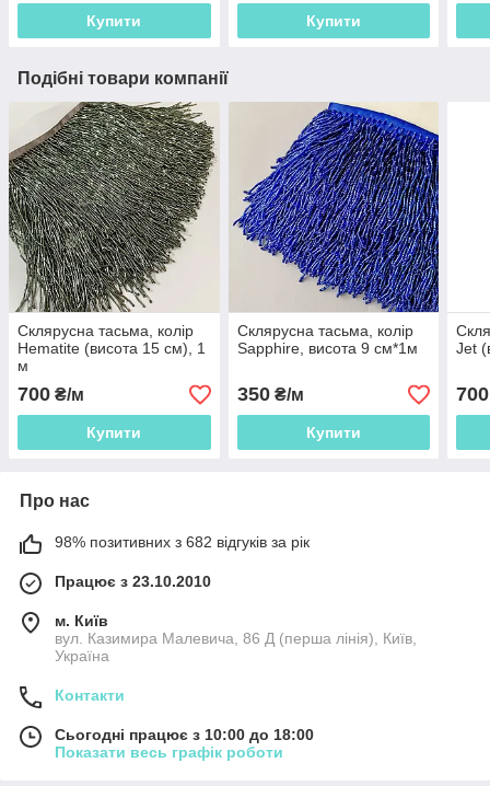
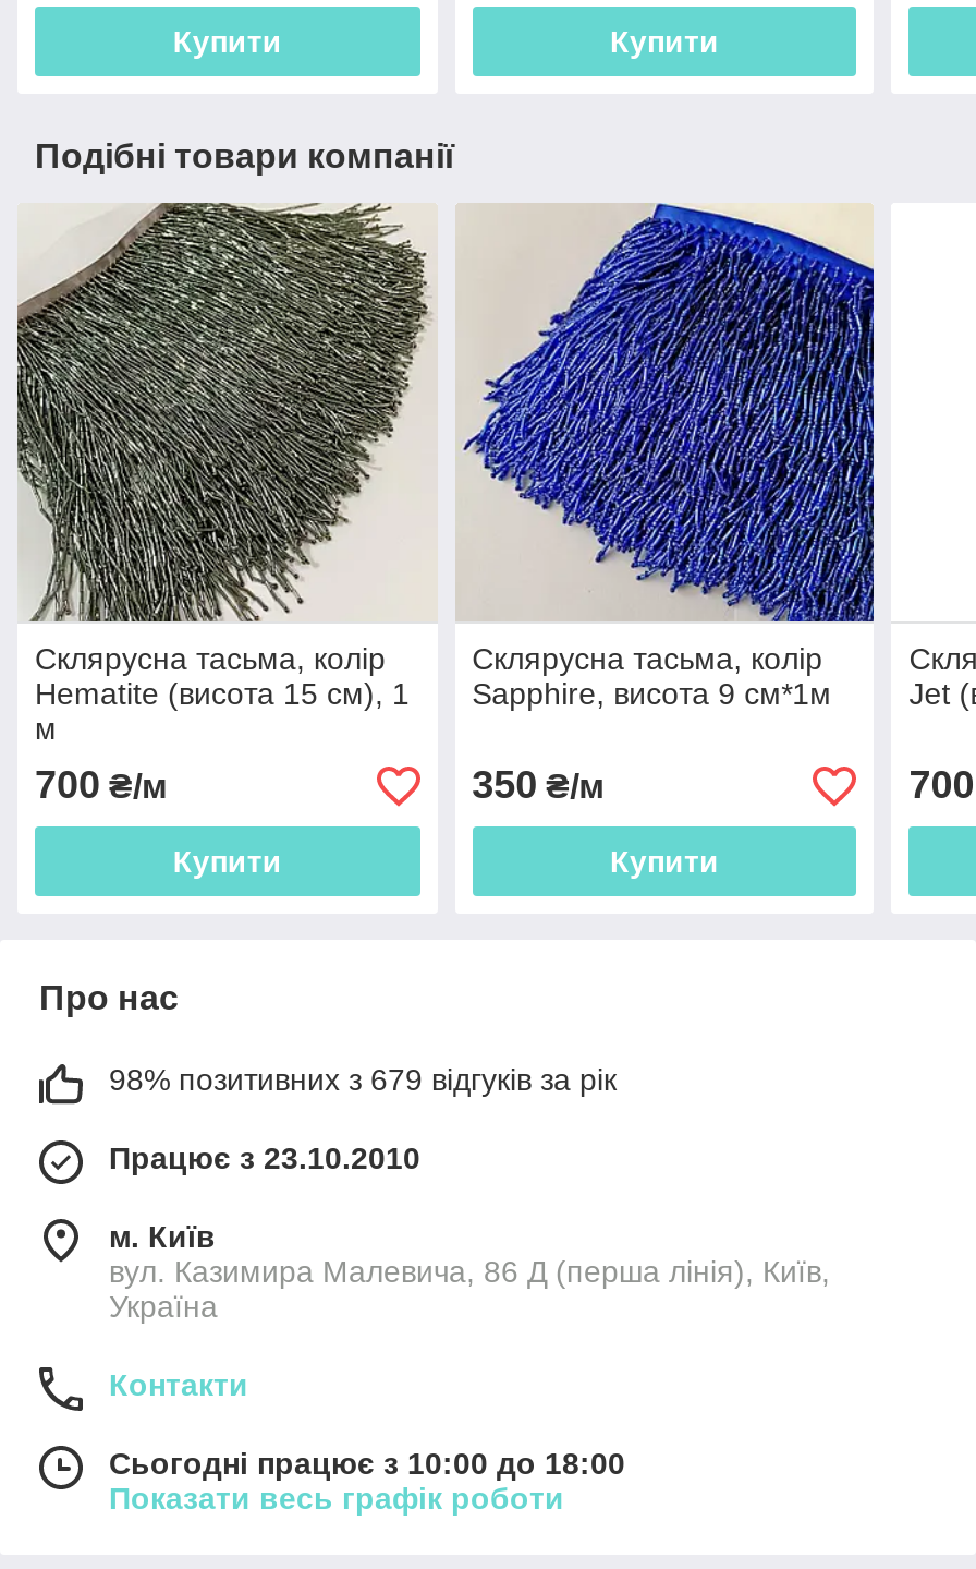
[55,534,310,551] 98% позитивних з 682 відгуків за рік -> [109,1063,617,1098] 98% позитивних з 679 відгуків за рік

